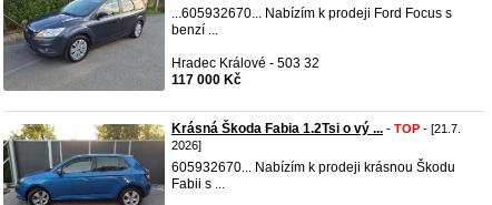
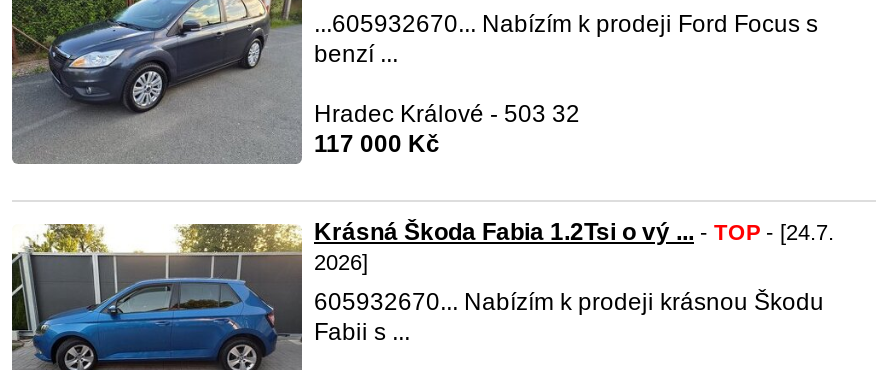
[171,121,461,136] Krásná Škoda Fabia 1.2Tsi o vý ... - TOP - [21.7. -> [314,218,834,246] Krásná Škoda Fabia 1.2Tsi o vý ... - TOP - [24.7.

